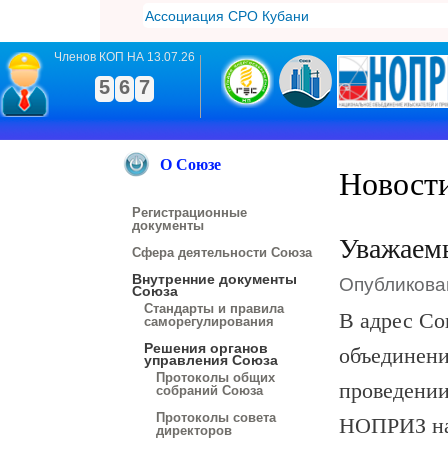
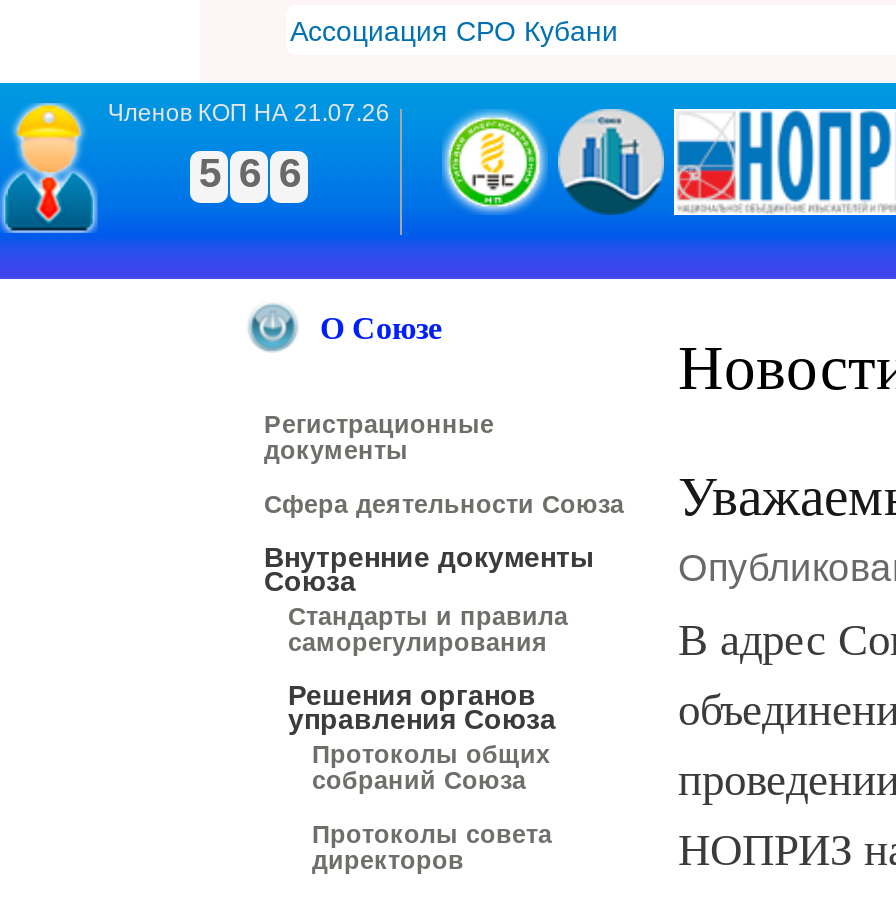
[54,50,195,64] Членов КОП НА 13.07.26 -> [108,99,390,127] Членов КОП НА 21.07.26
[99,76,150,98] 5 6 7 -> [199,151,301,195] 5 6 6

